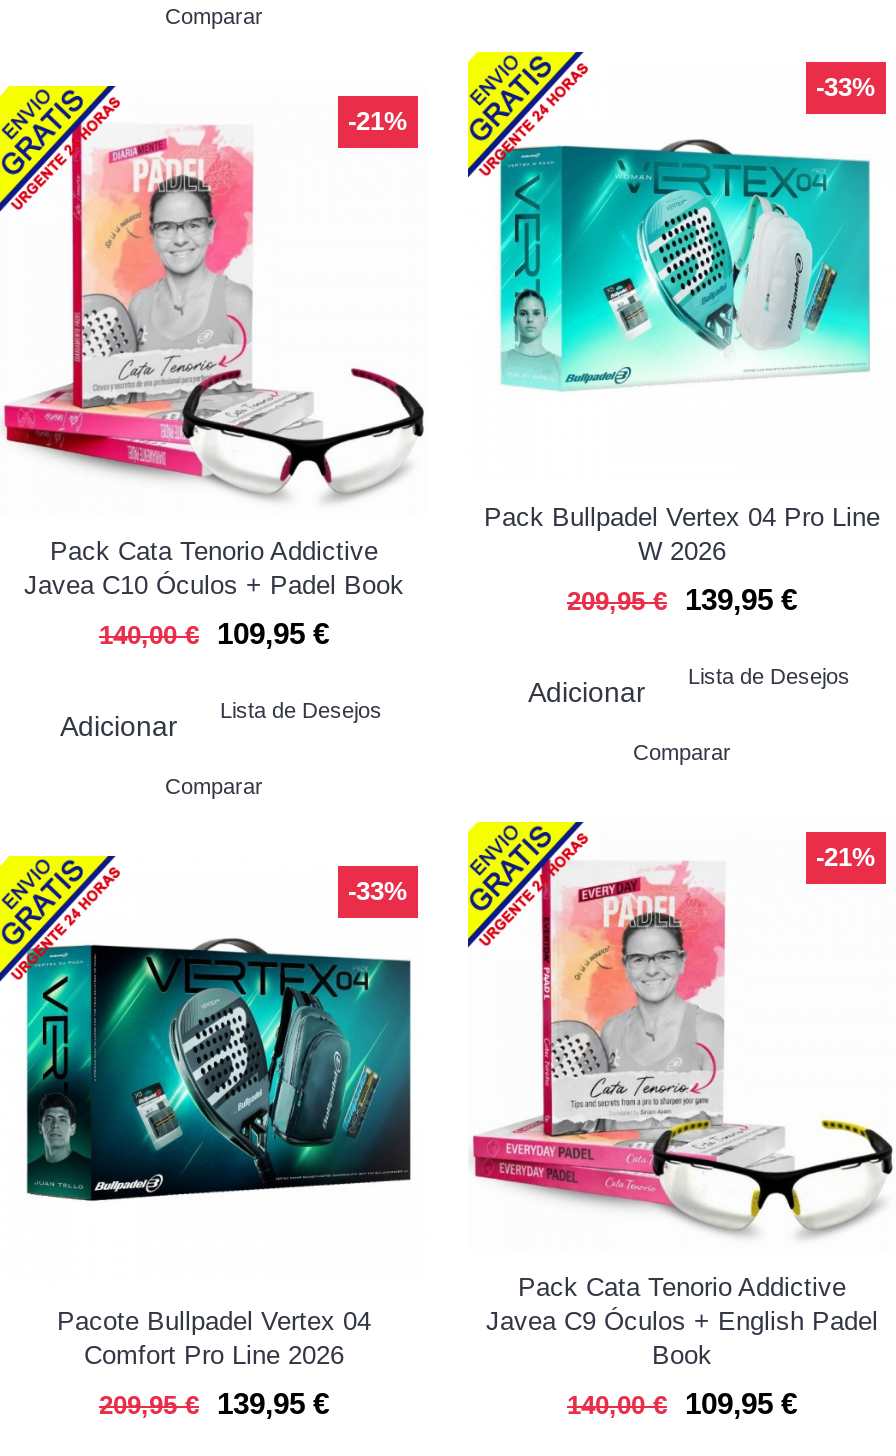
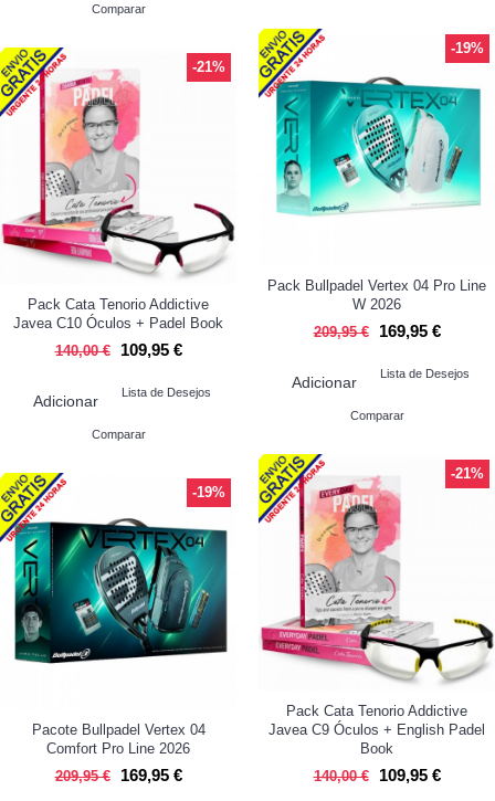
[816,72,876,102] -33% -> [451,40,484,56] -19%
[567,582,797,616] 209,95 € 139,95 € -> [313,322,440,340] 209,95 € 169,95 €
[348,876,408,906] -33% -> [192,484,225,500] -19%
[99,1386,329,1420] 209,95 € 139,95 € -> [55,766,182,784] 209,95 € 169,95 €

